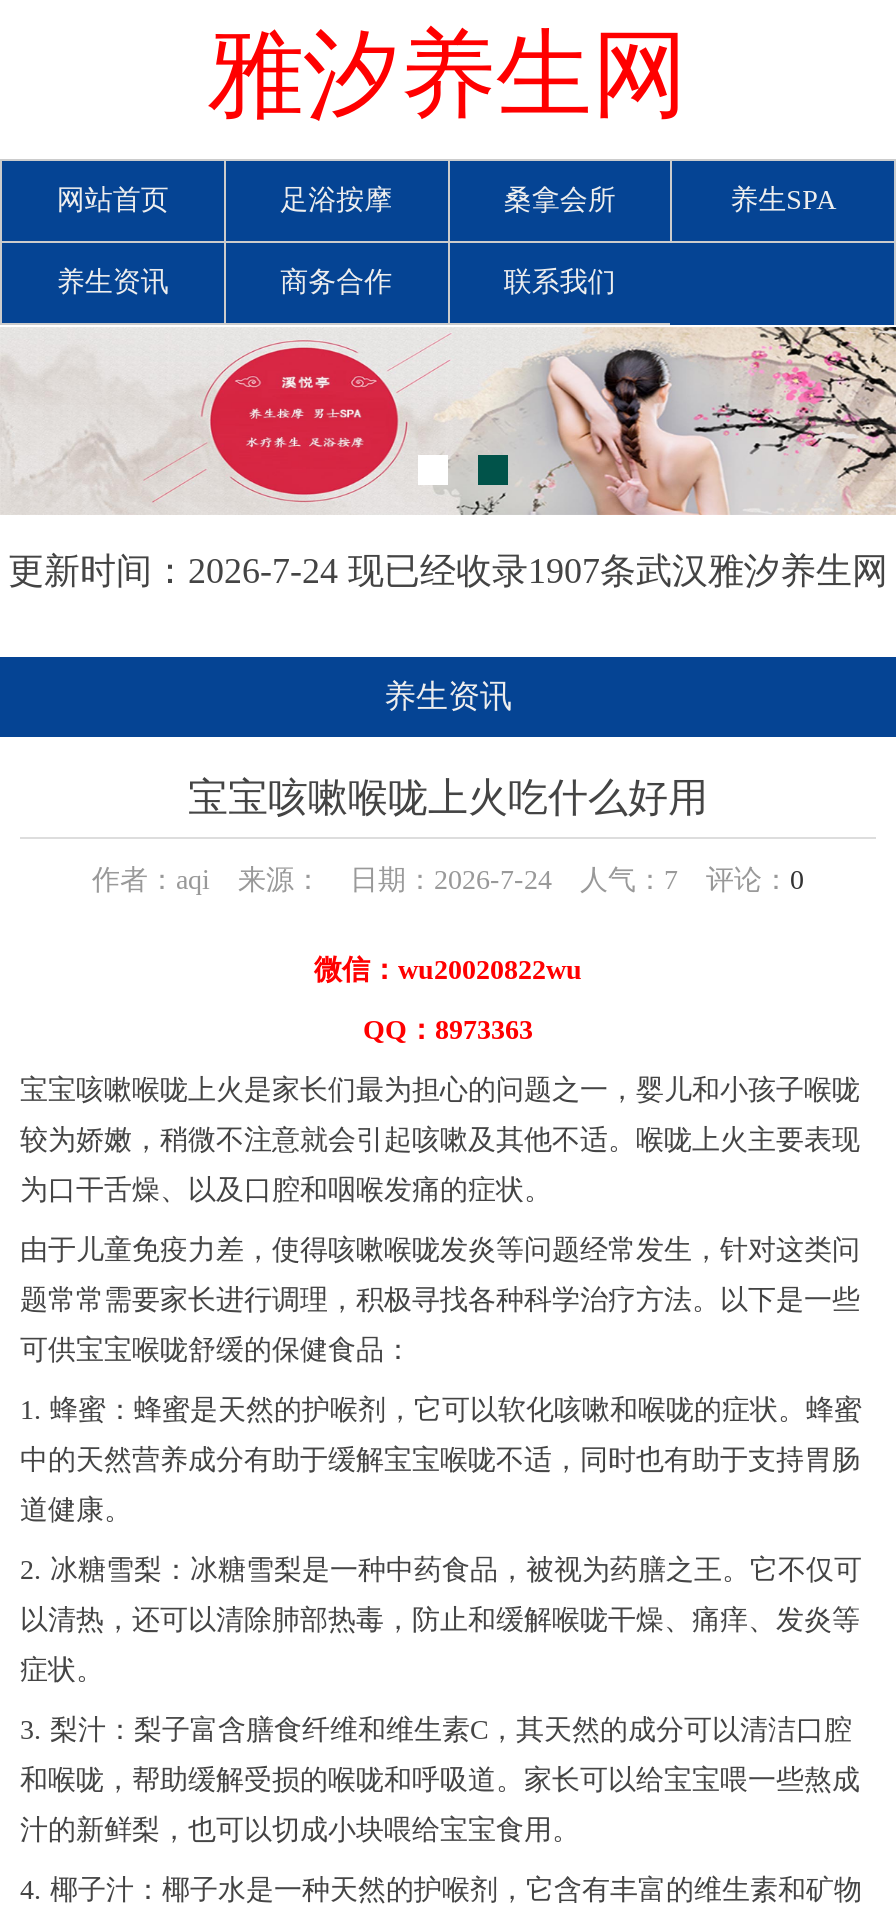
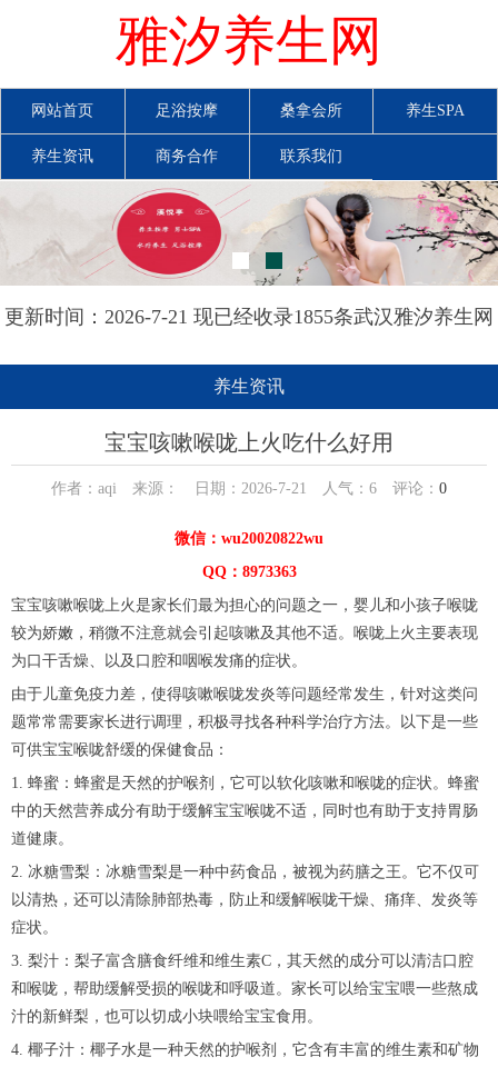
[8,551,888,591] 更新时间：2026-7-24 现已经收录1907条武汉雅汐养生网 -> [4,306,494,328] 更新时间：2026-7-21 现已经收录1855条武汉雅汐养生网
[92,865,804,895] 作者：aqi 来源： 日期：2026-7-24 人气：7评论：0 -> [51,480,447,497] 作者：aqi 来源： 日期：2026-7-21 人气：6评论：0

